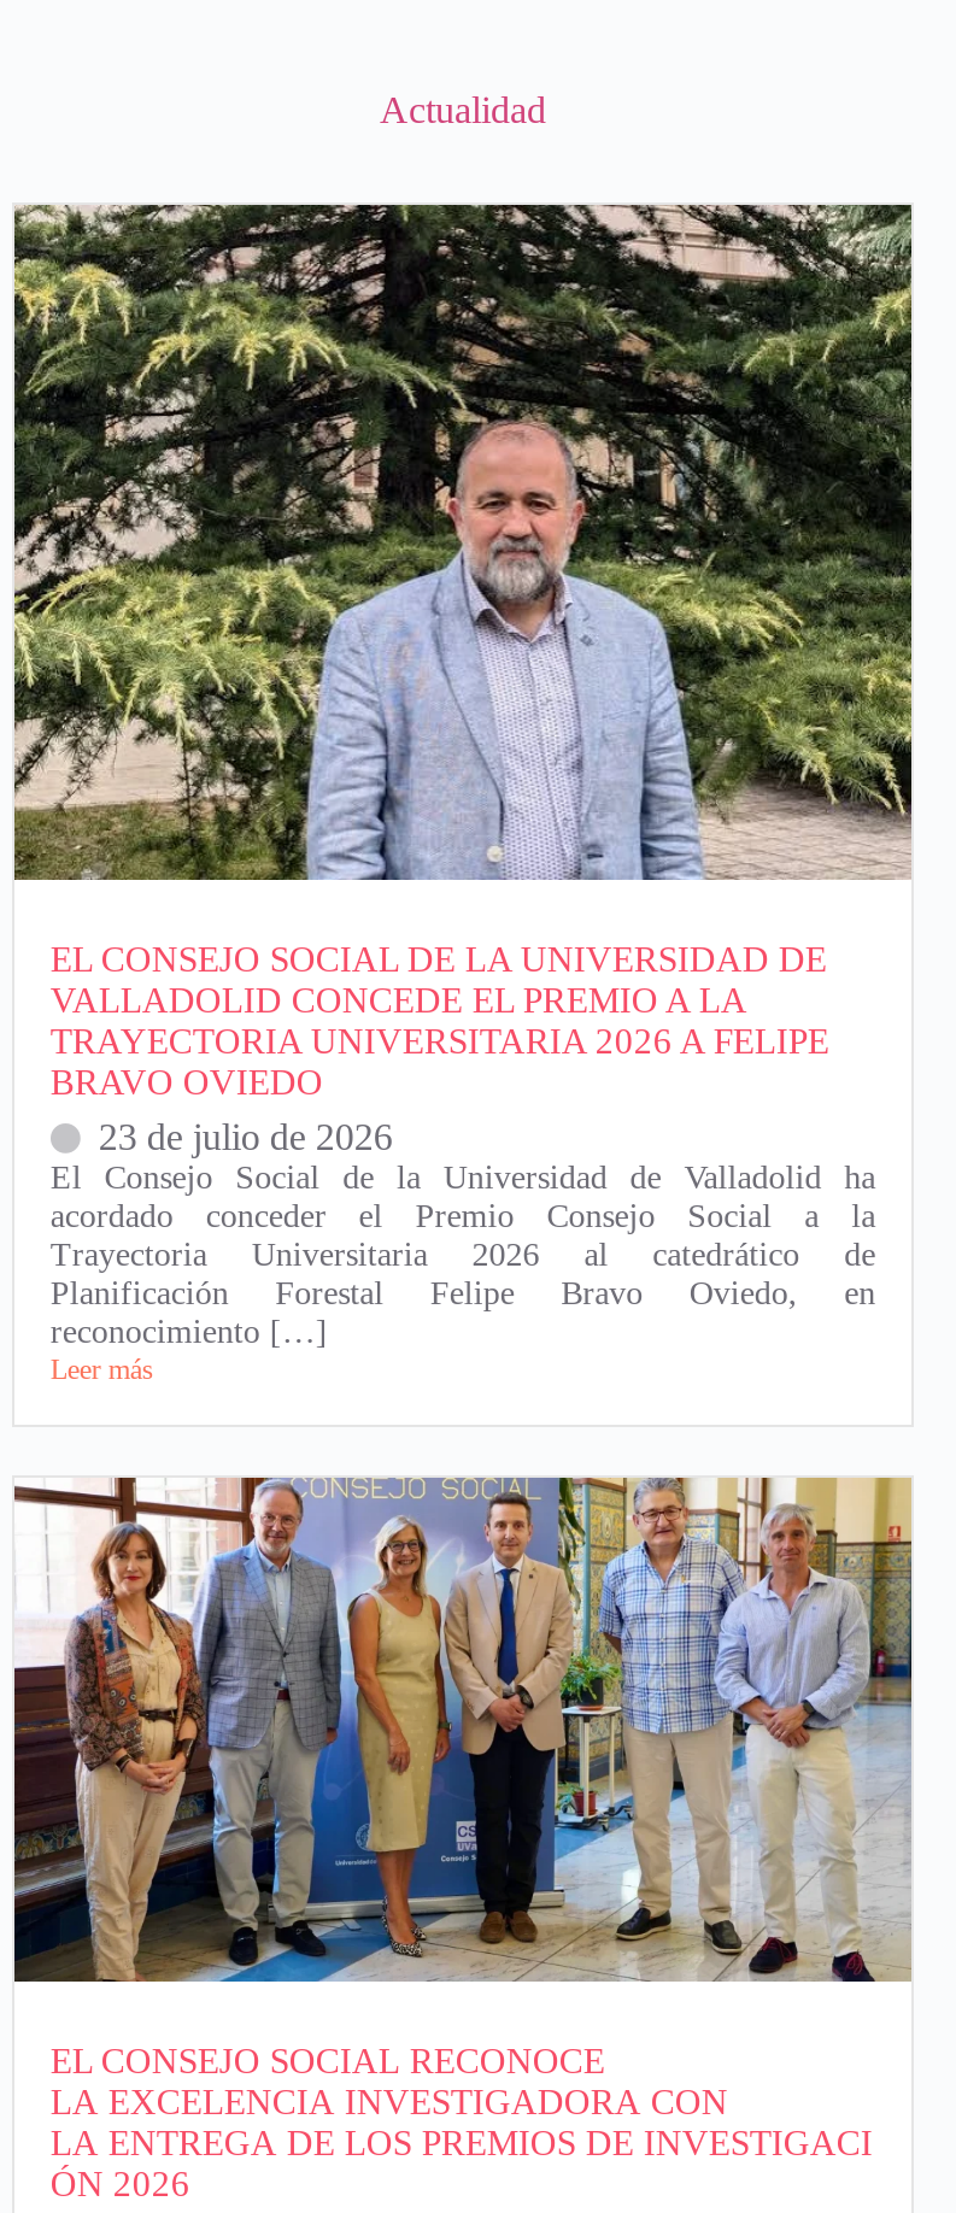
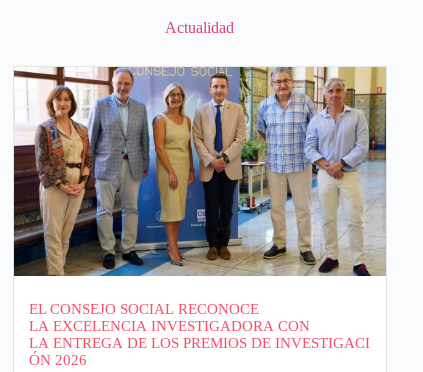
[12,202,914,1386] [image] | EL CONSEJO SOCIAL DE LA UNIVERSIDAD DE | VALLADOLID CONCEDE EL PREMIO A LA | TRAYECTORIA UNIVERSITARIA 2026 A FELIPE | BRAVO OVIEDO | 23 de julio de 2026 | El Consejo Social de la Universidad de Valladolid ha | acordado conceder el Premio Consejo Social a la | Trayectoria Universitaria 2026 al catedrático de | Planificación Forestal Felipe Bravo Oviedo, en | reconocimiento […] | Leer más -> none

